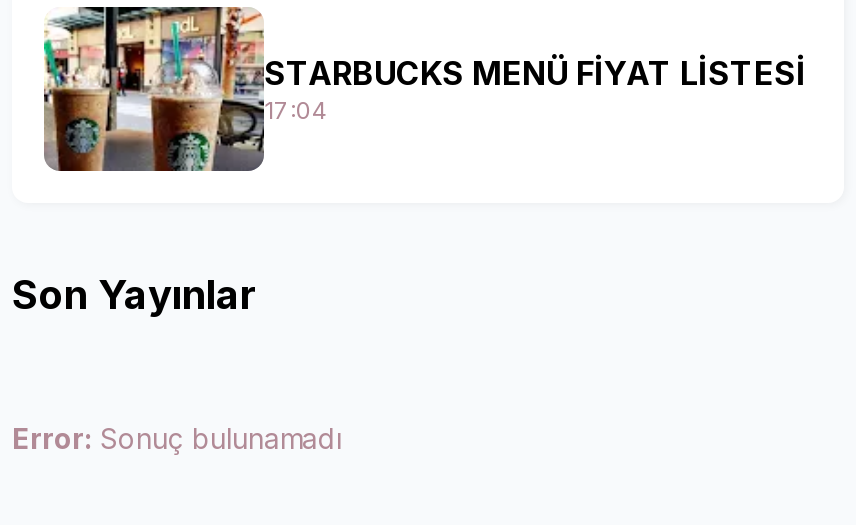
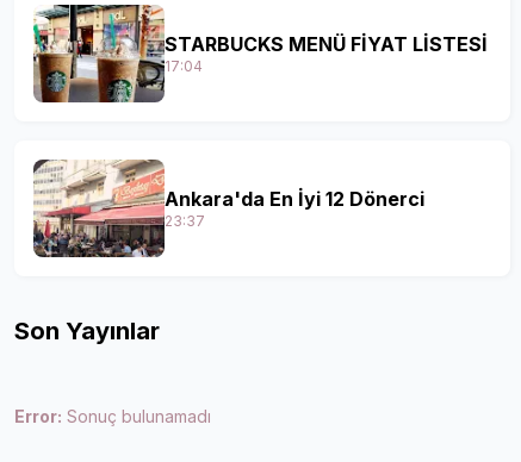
none -> [32,158,424,258] [image] | Ankara'da En İyi 12 Dönerci | 23:37

